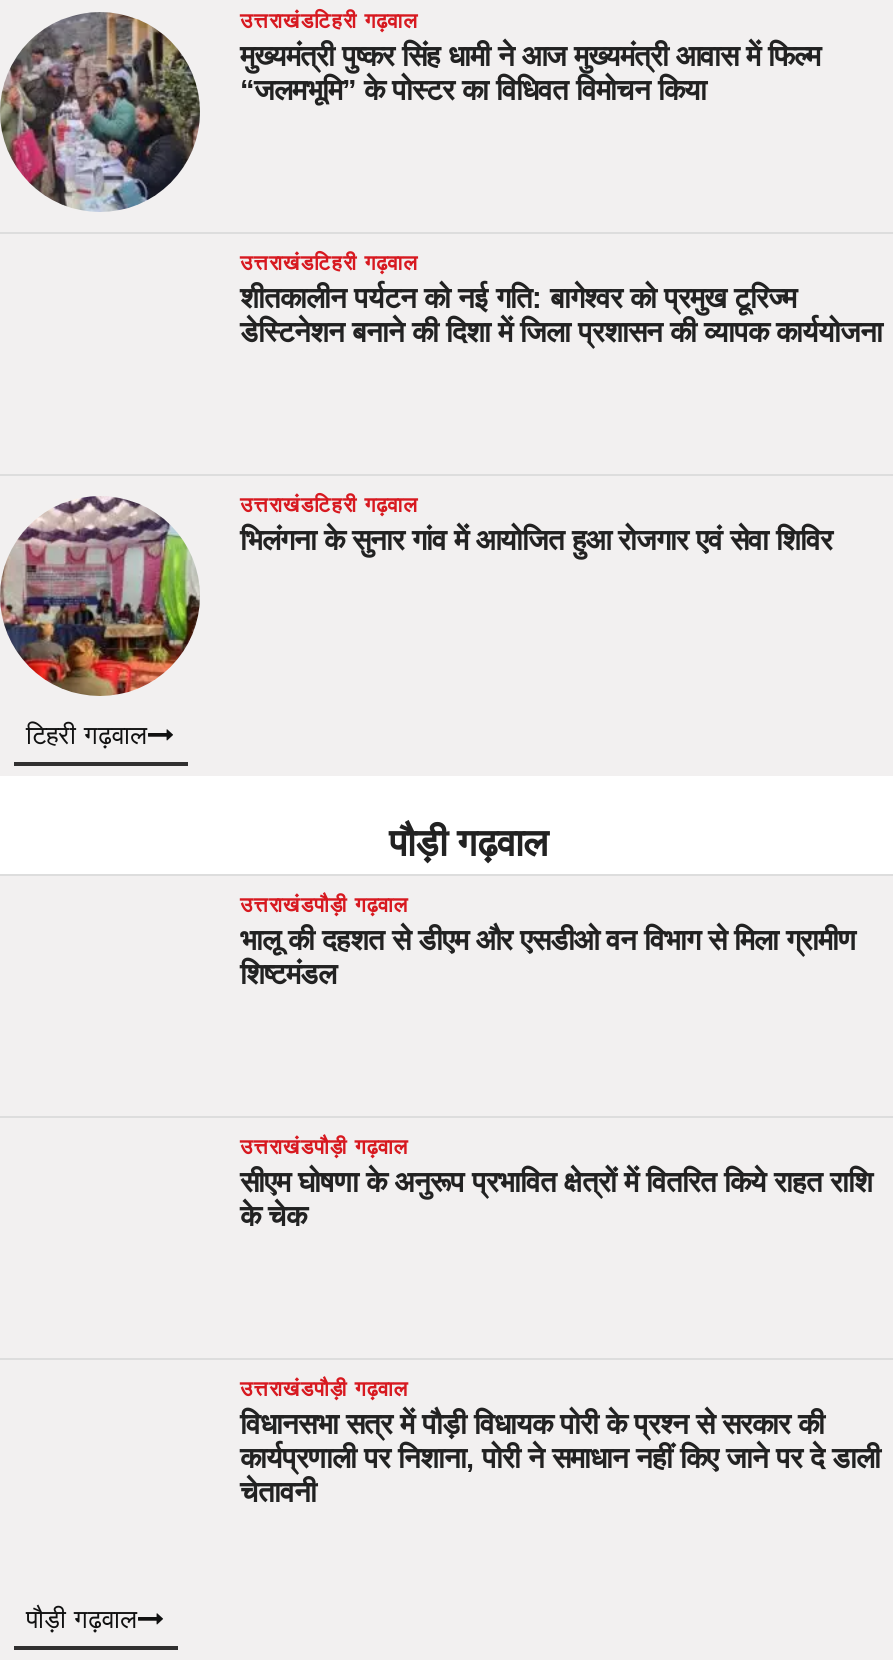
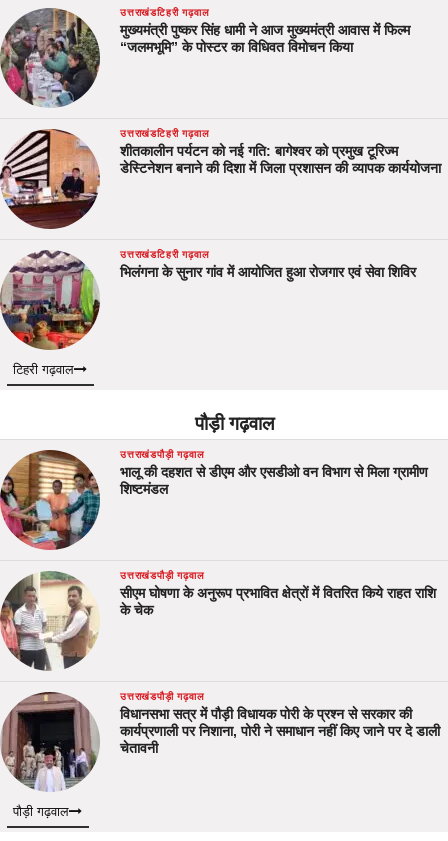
none -> [3,128,101,230] [image]
none -> [3,449,101,551] [image]
none -> [3,570,99,672] [image]
none -> [3,691,100,792] [image]

